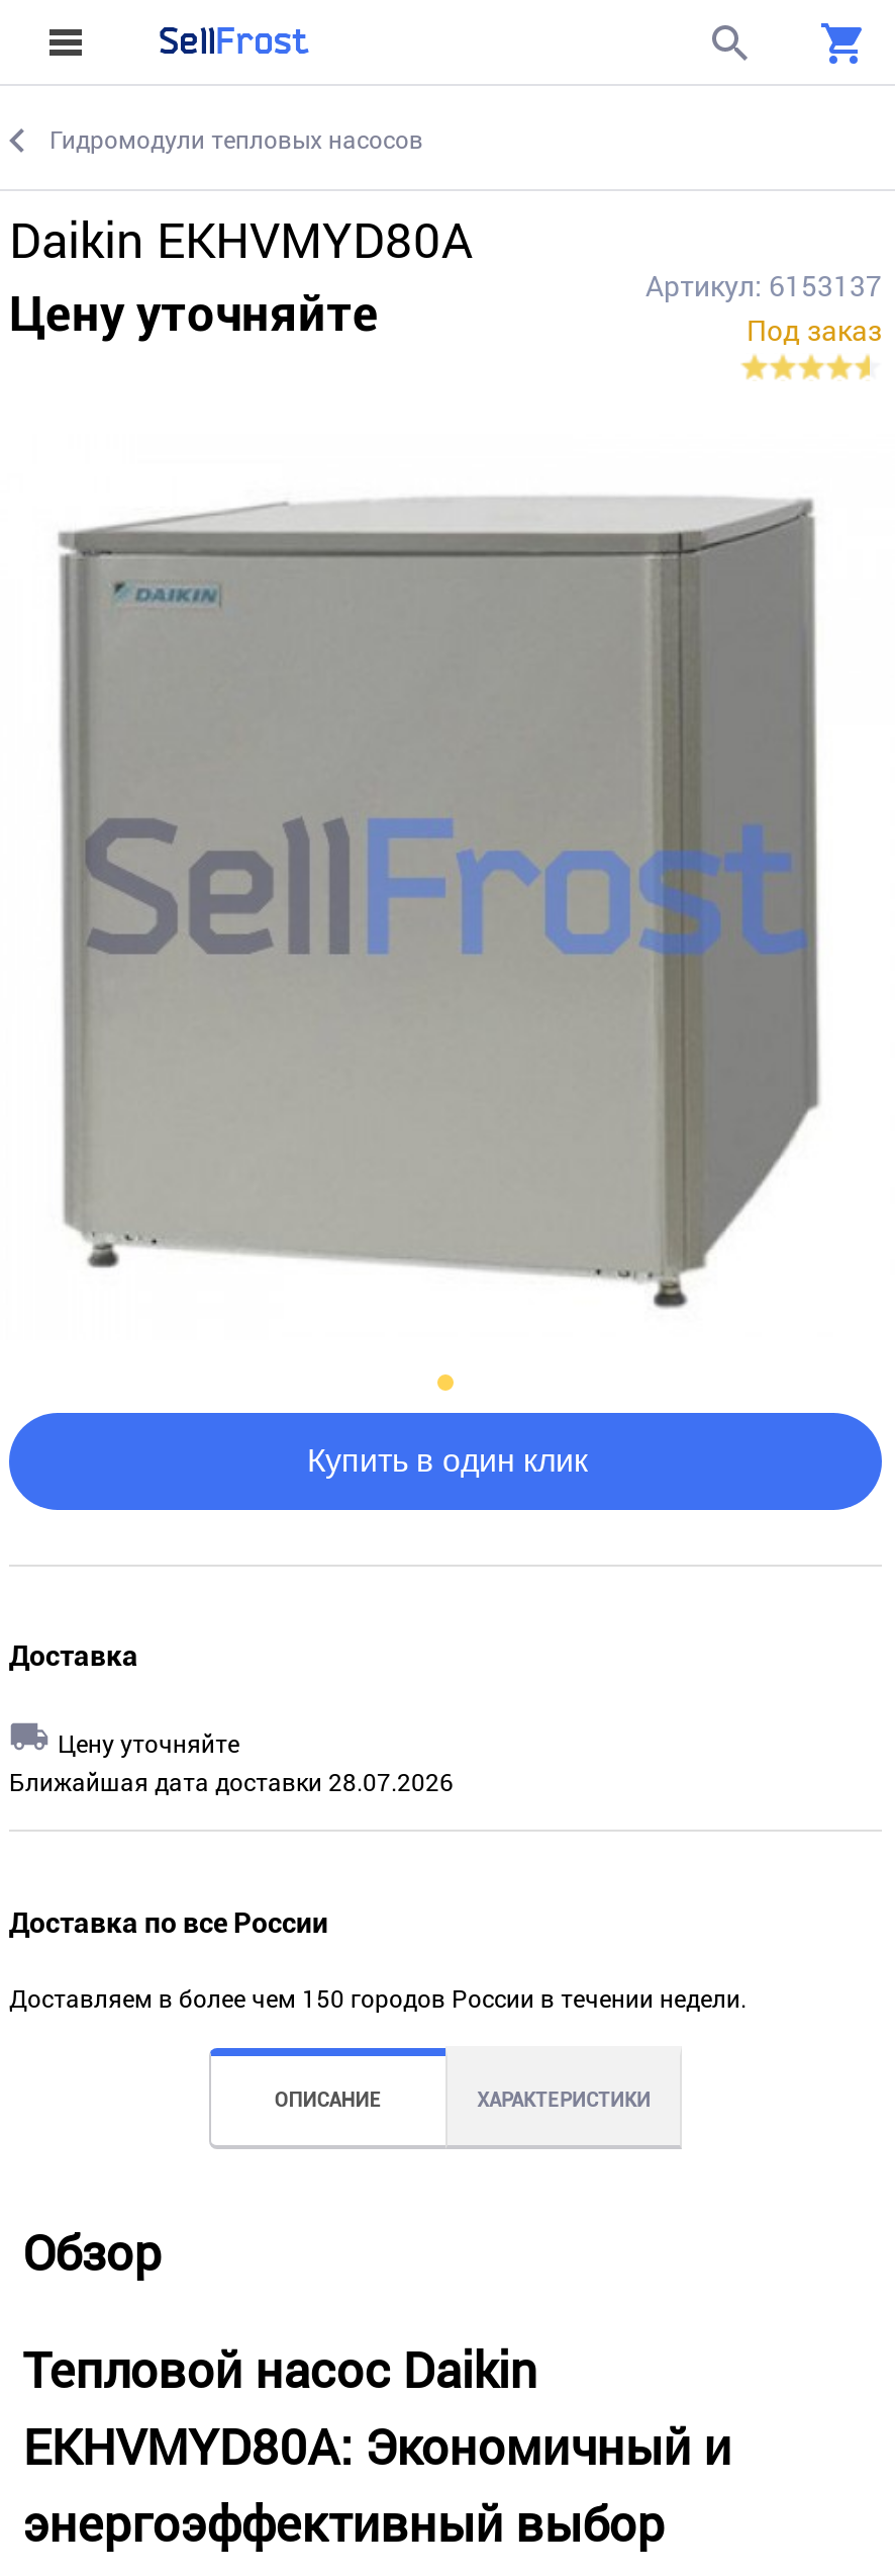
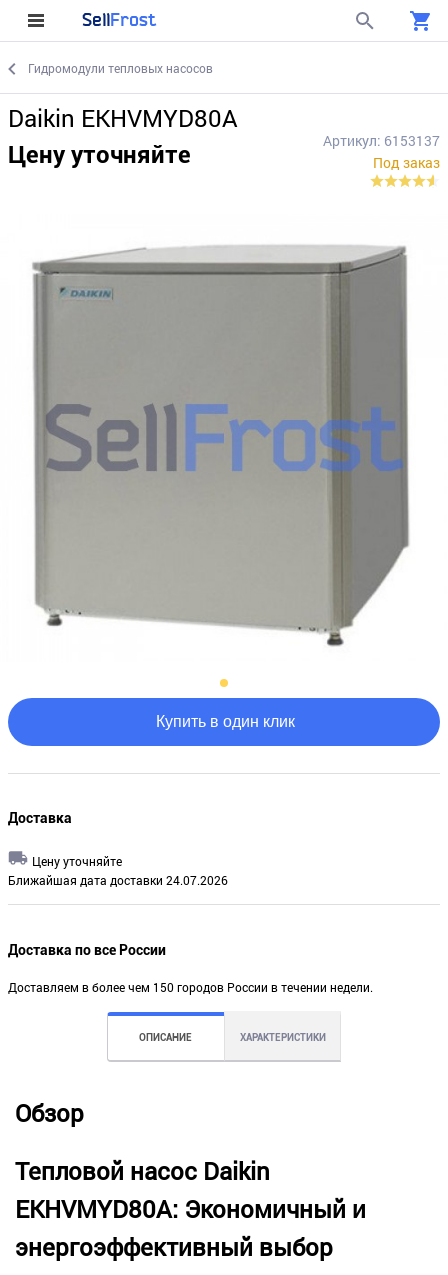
[9,1765,454,1797] Ближайшая дата доставки 28.07.2026 -> [8,872,228,888] Ближайшая дата доставки 24.07.2026

